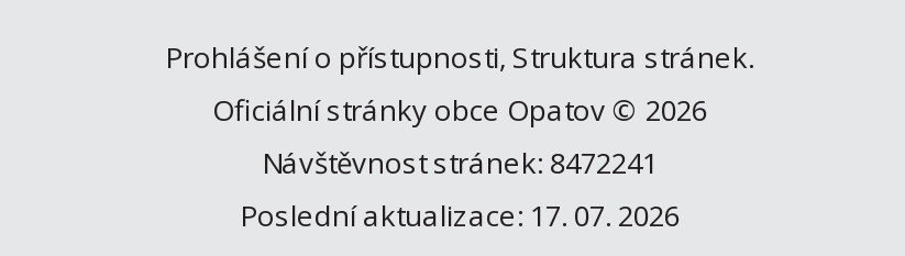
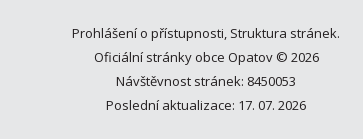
[262,142,658,182] Návštěvnost stránek: 8472241 -> [116,72,296,90] Návštěvnost stránek: 8450053

